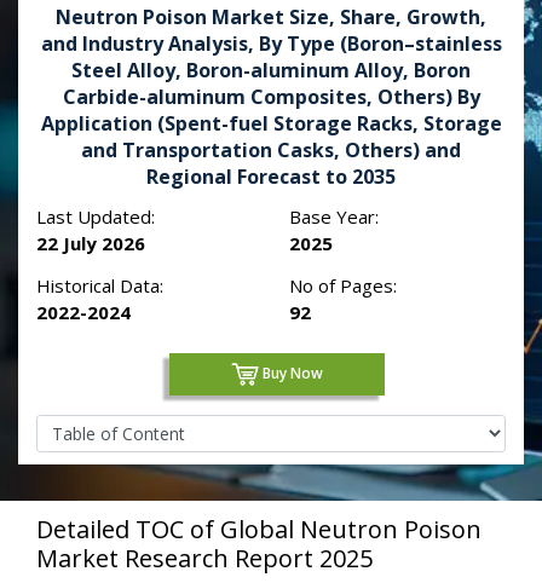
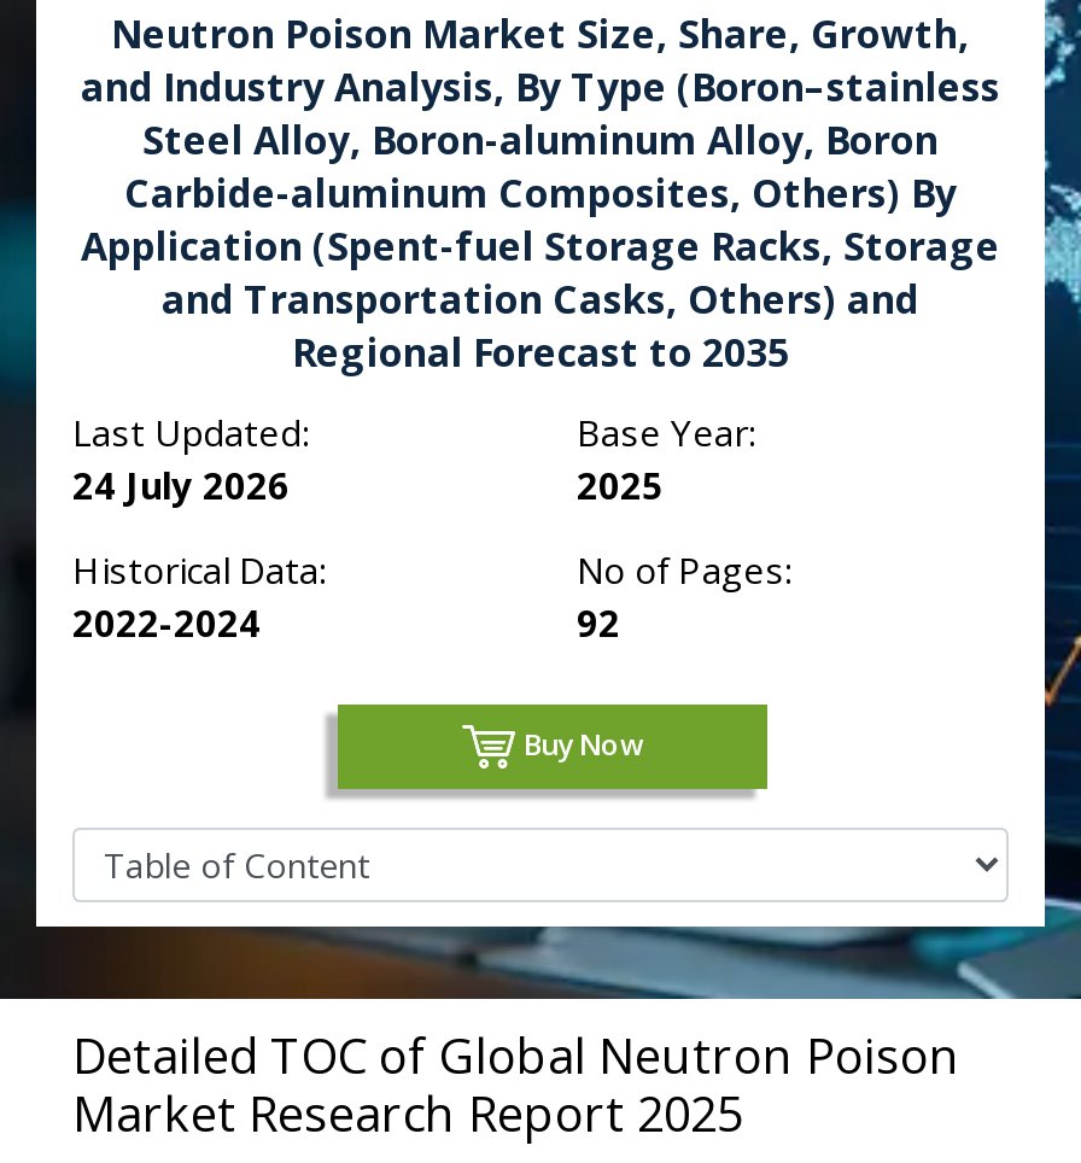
[36,231,145,255] 22 July 2026 -> [72,461,290,509] 24 July 2026

